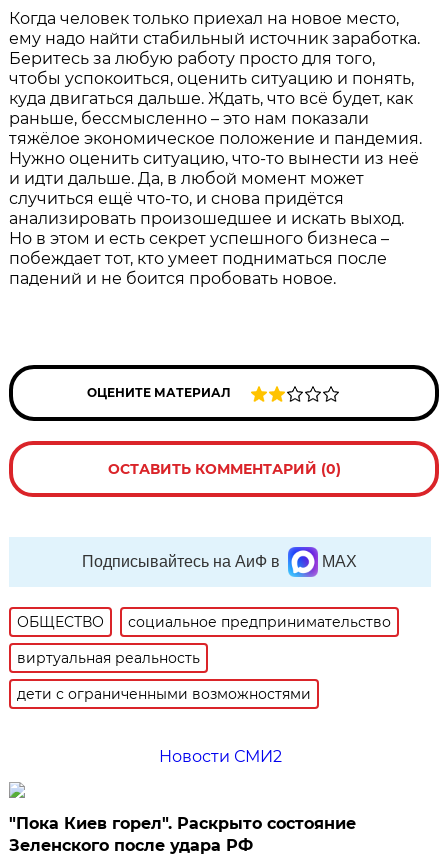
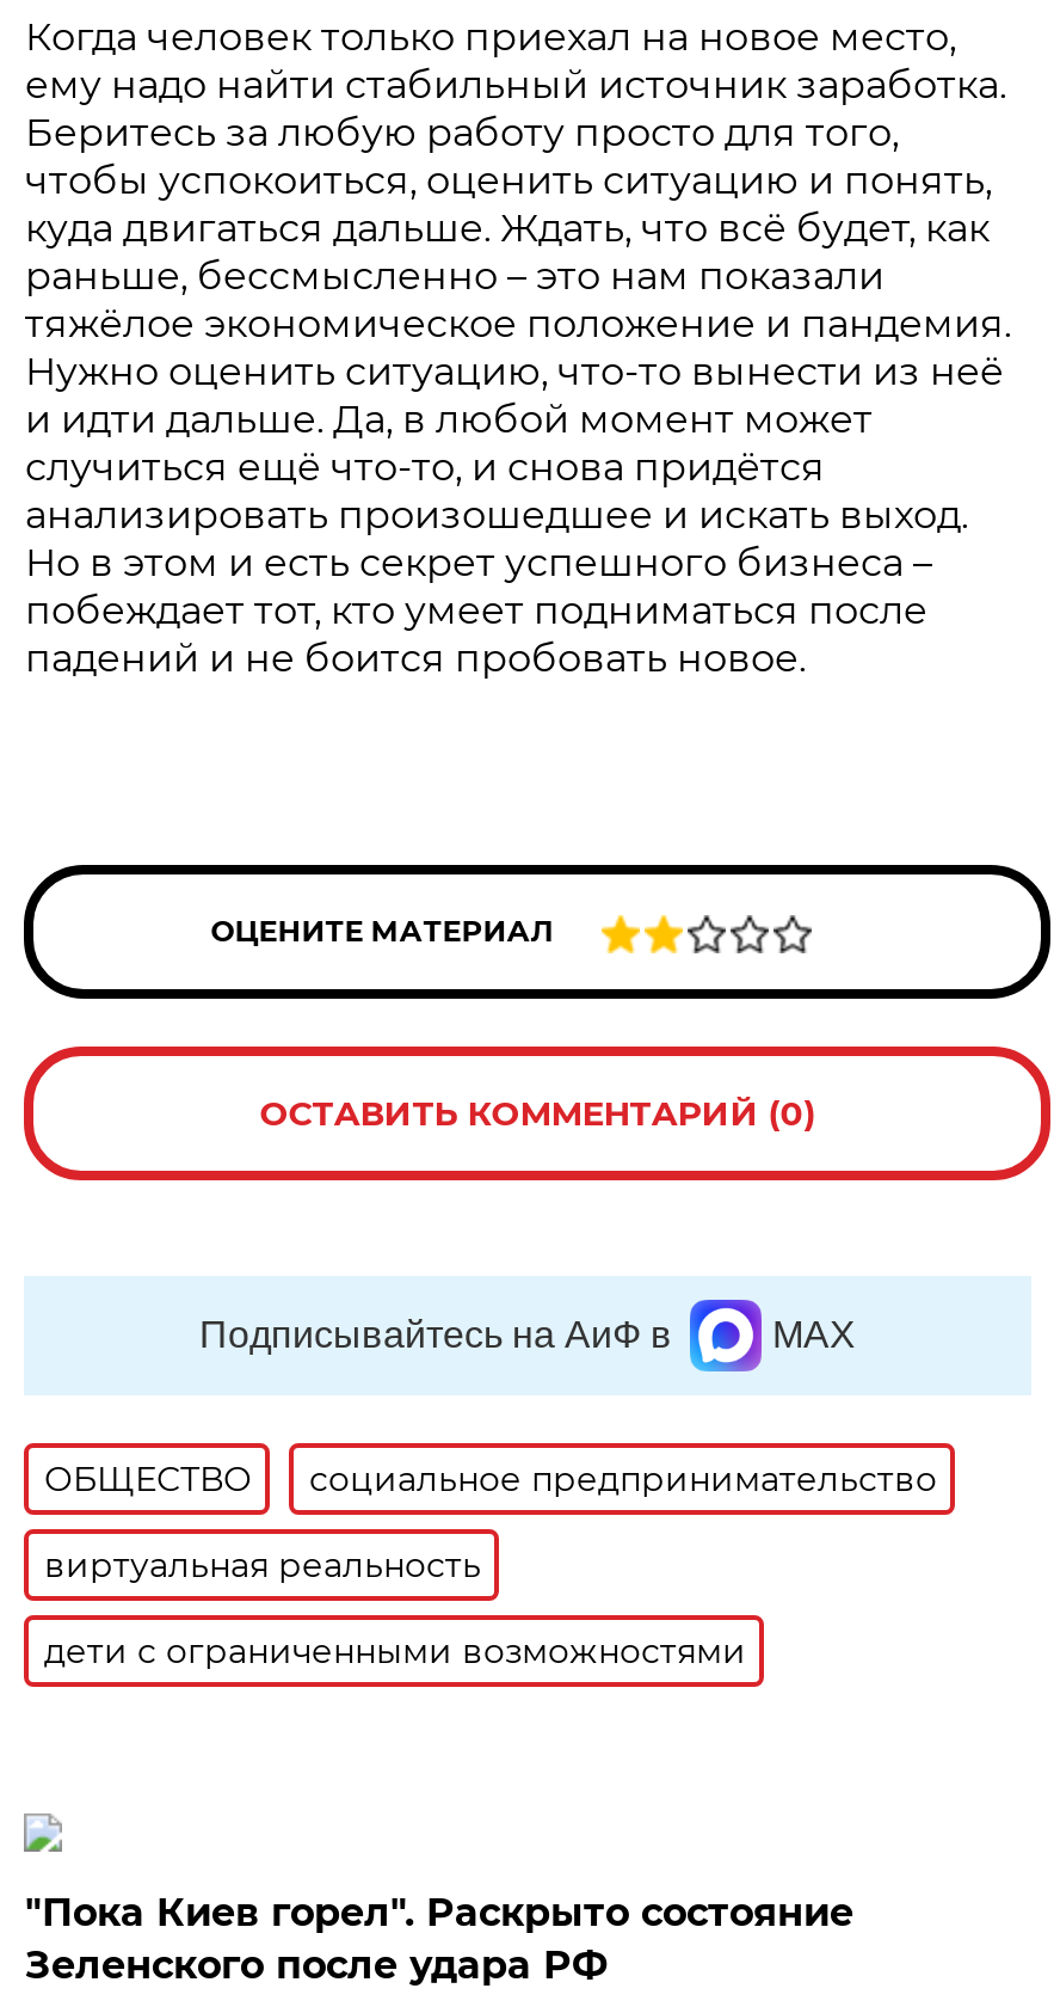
[159,747,282,766] Новости СМИ2 -> none

